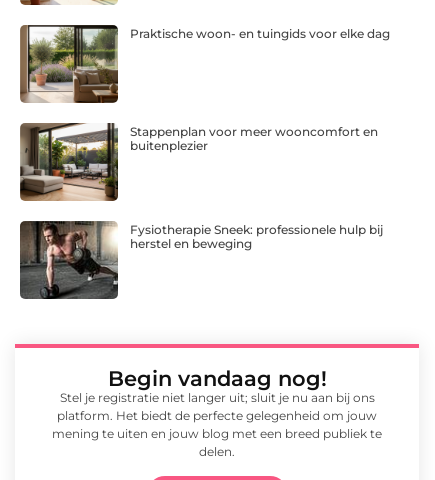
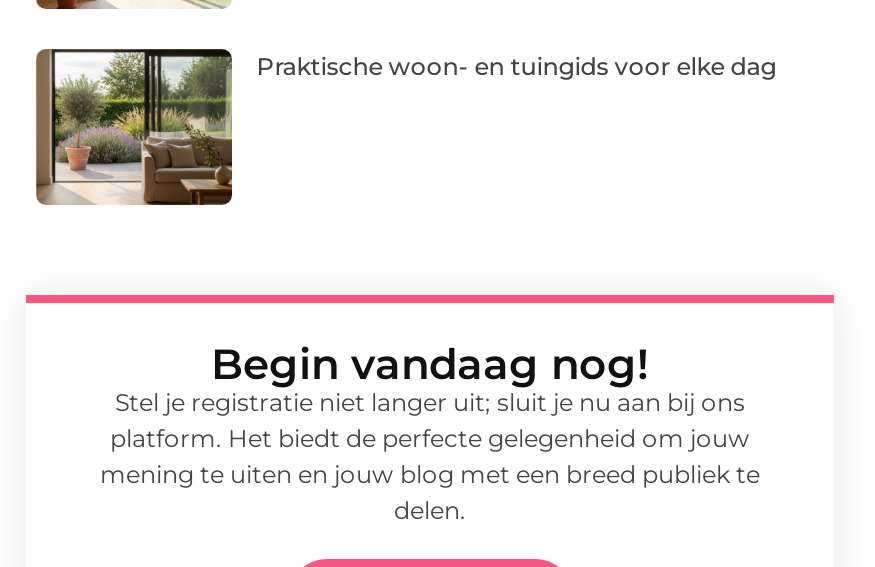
[19,122,378,202] [image] | Stappenplan voor meer wooncomfort en | buitenplezier -> none
[19,220,383,300] [image] | Fysiotherapie Sneek: professionele hulp bij | herstel en beweging -> none

